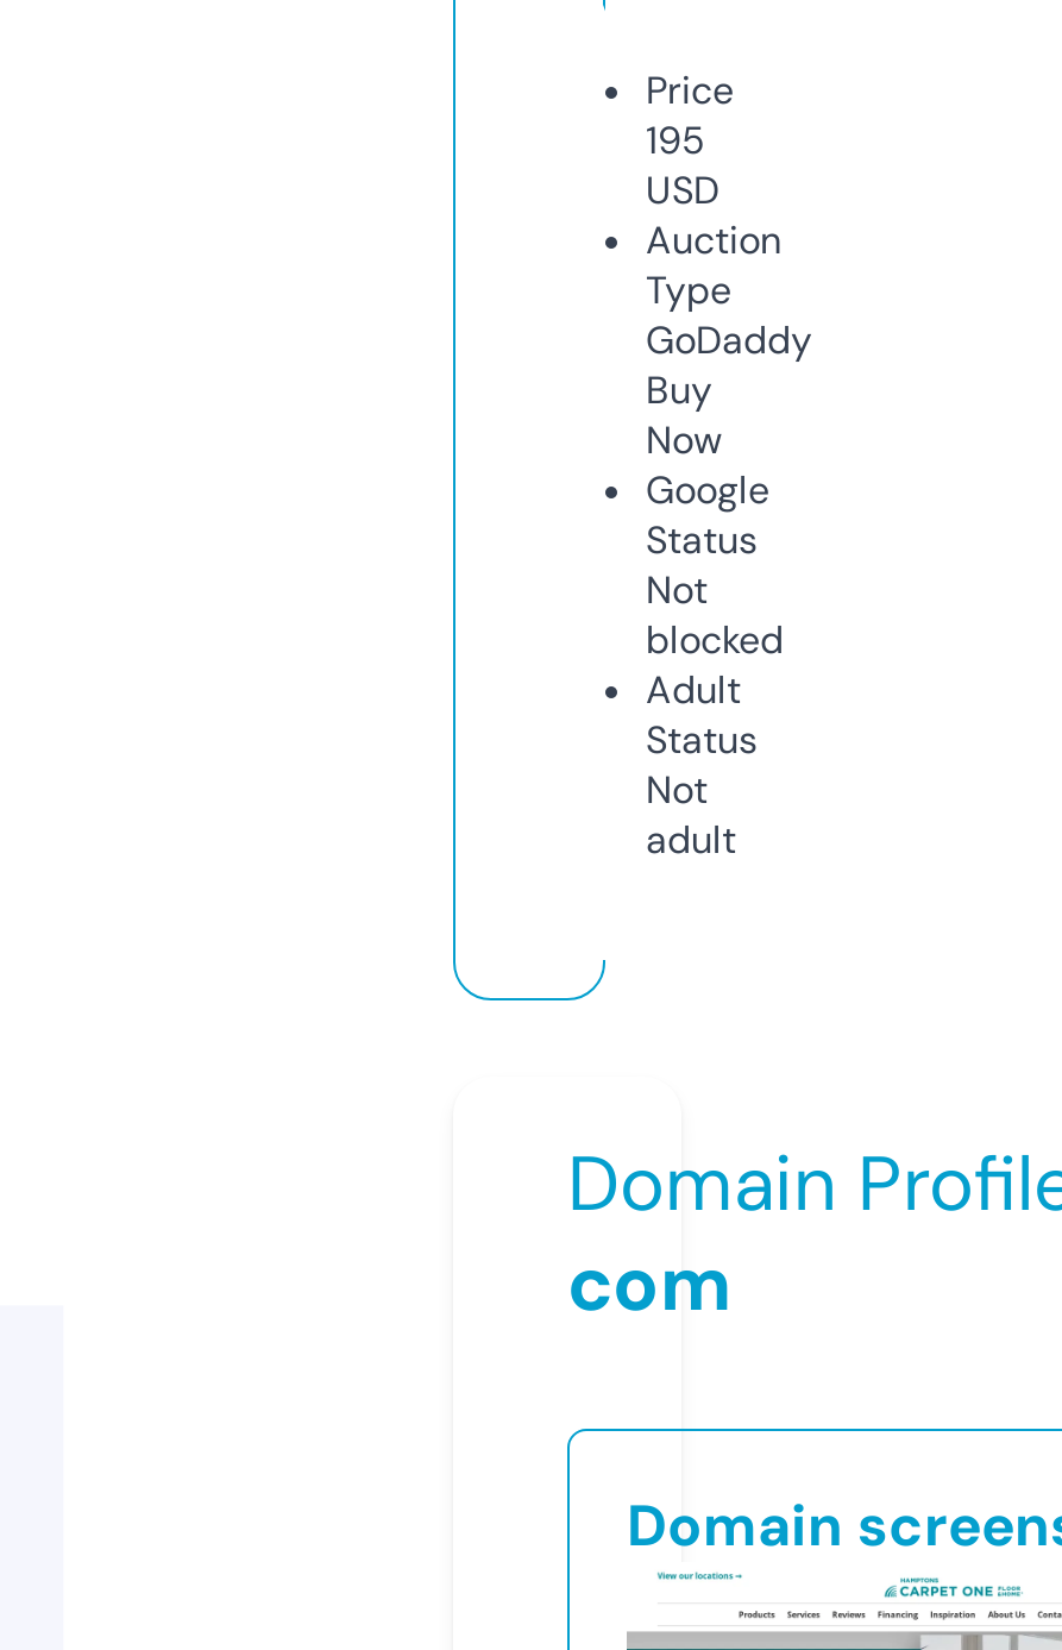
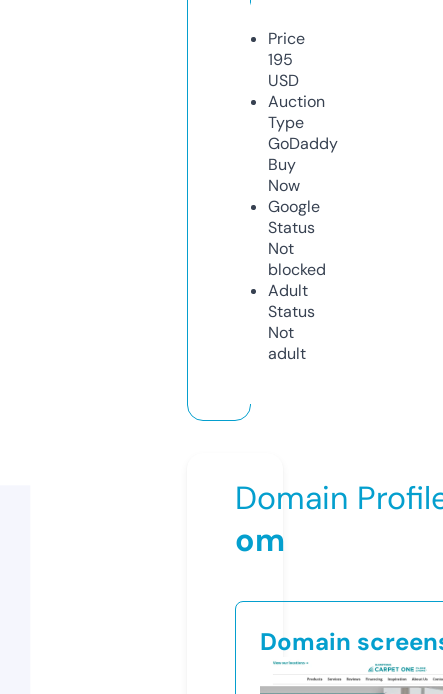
[567,1233,731,1333] com -> [235,519,285,561] om

